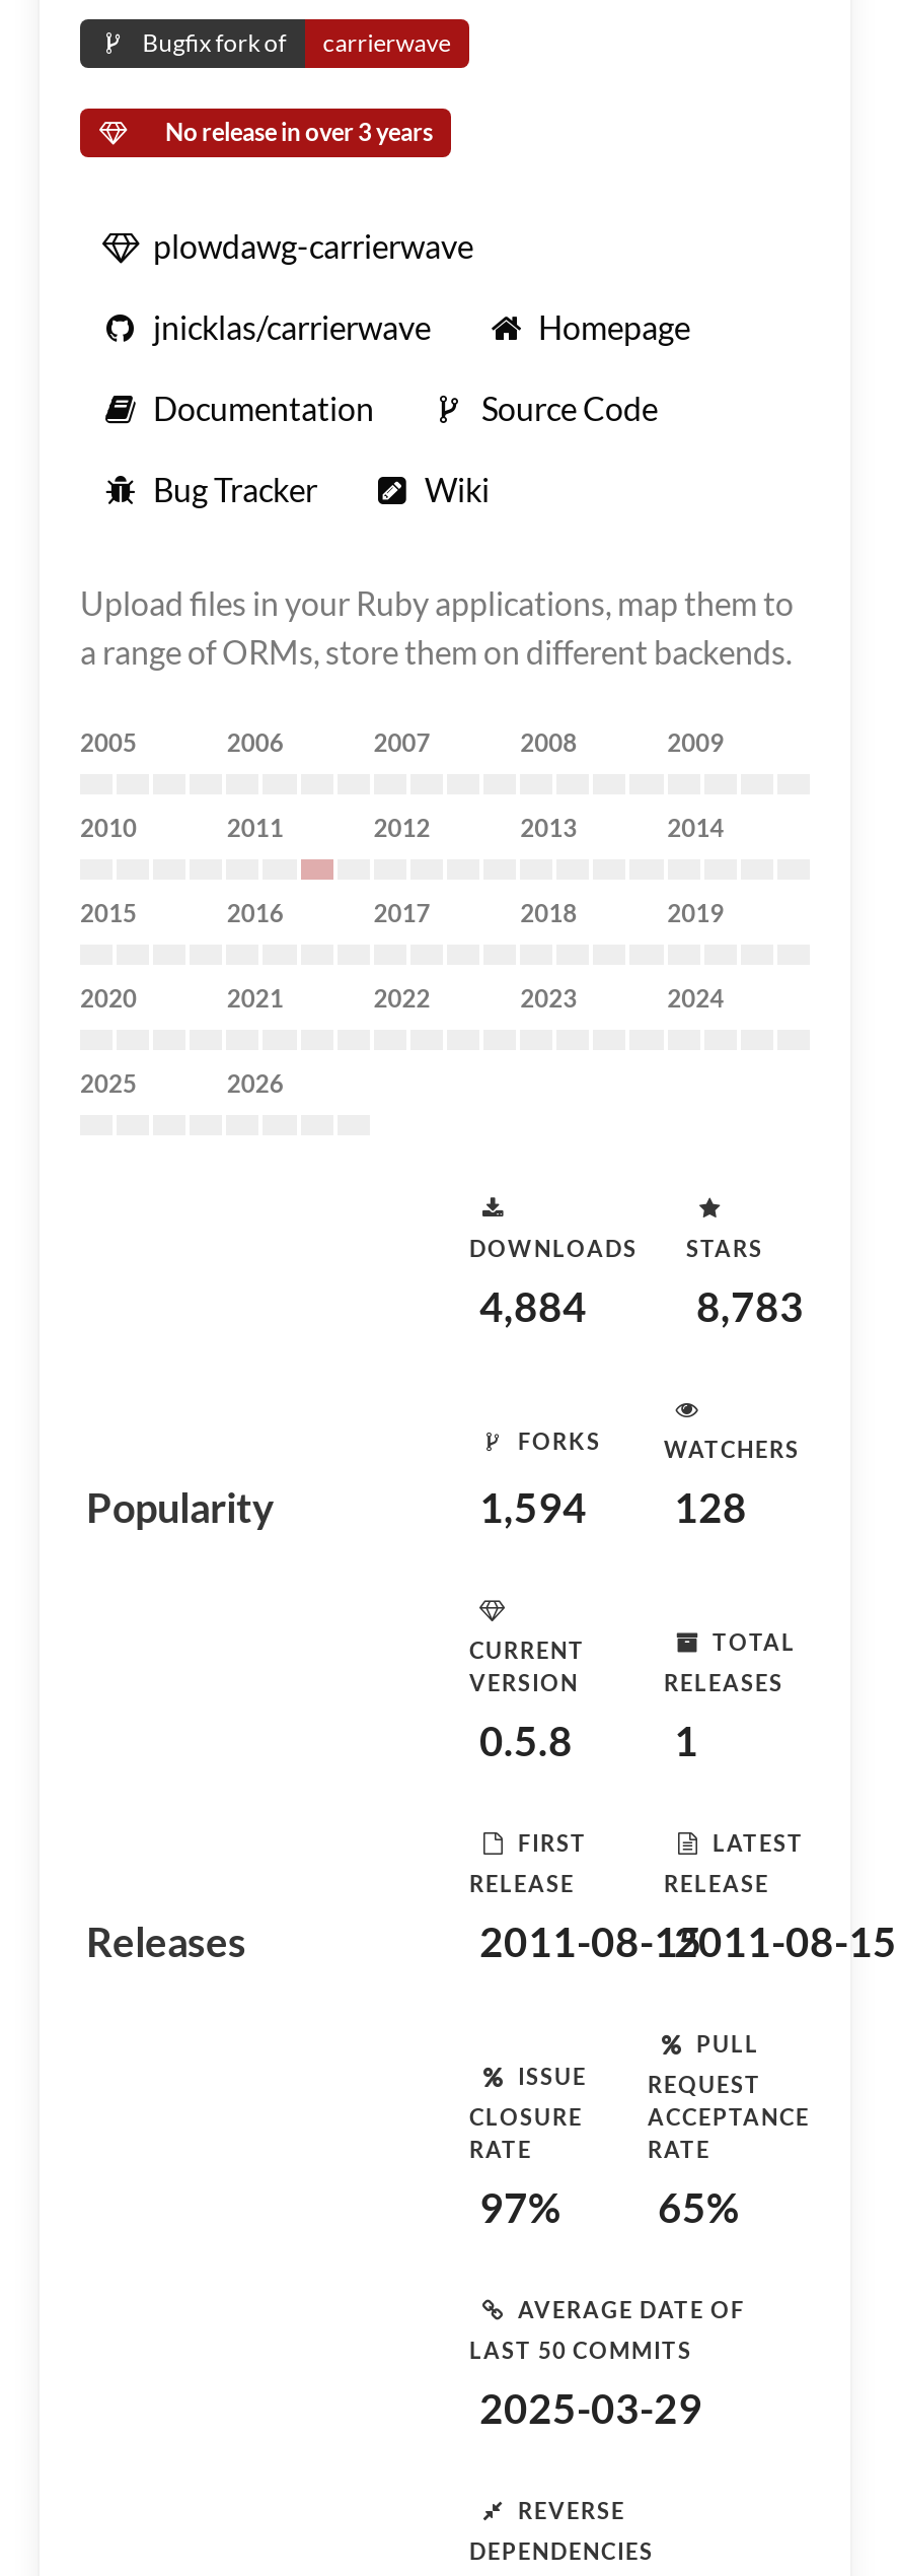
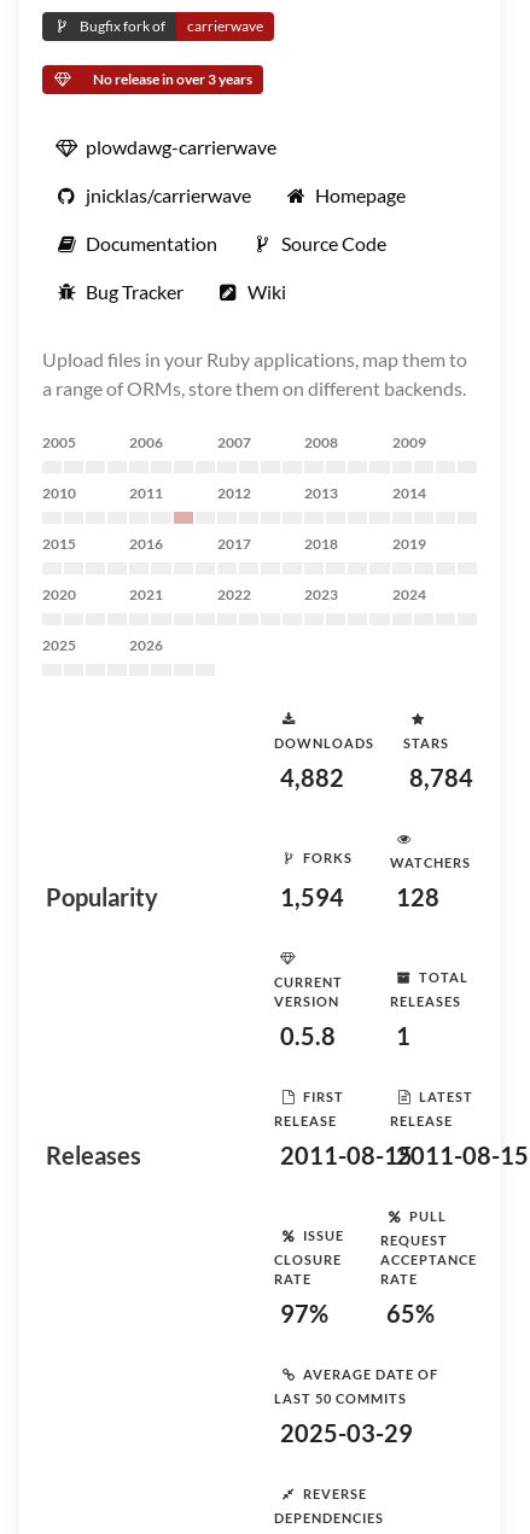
[479,1281,587,1330] 4,884 -> [280,763,344,792] 4,882
[696,1281,804,1330] 8,783 -> [409,763,473,792] 8,784

